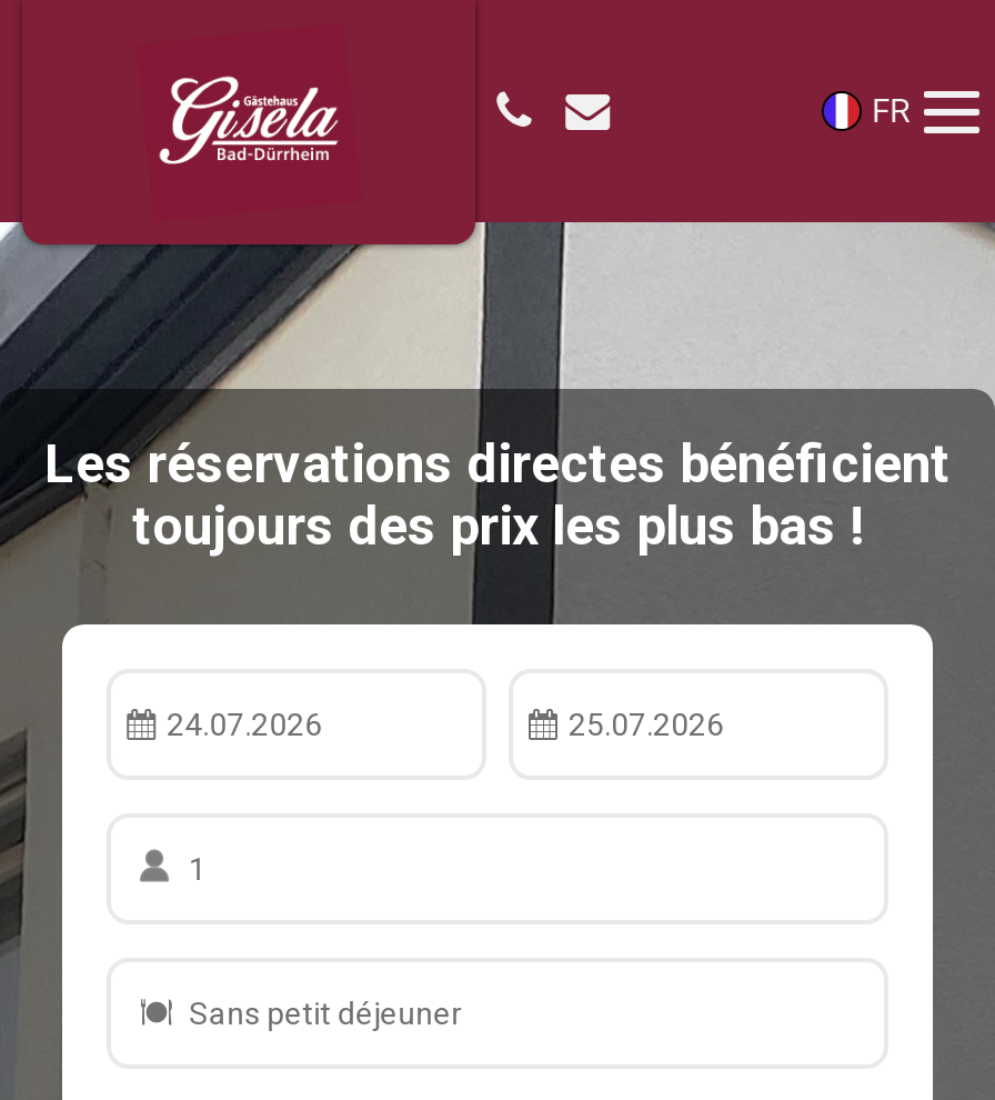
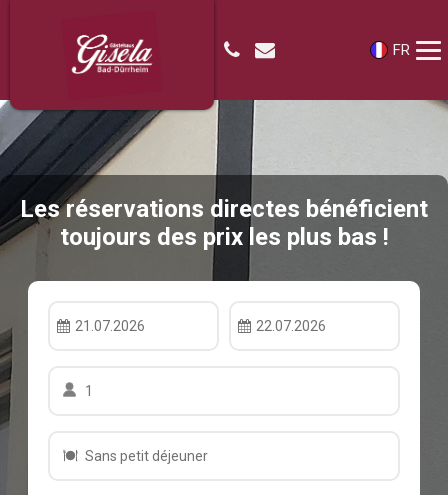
[167,707,322,742] 24.07.2026 -> [75,318,145,334] 21.07.2026
[569,707,724,742] 25.07.2026 -> [256,318,326,334] 22.07.2026

